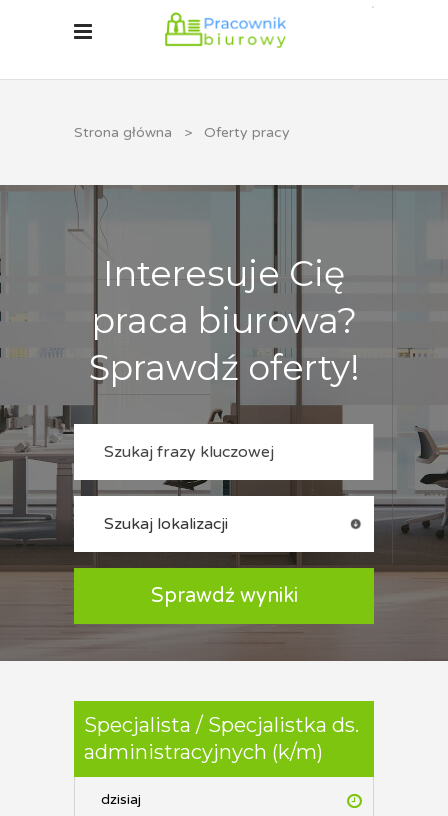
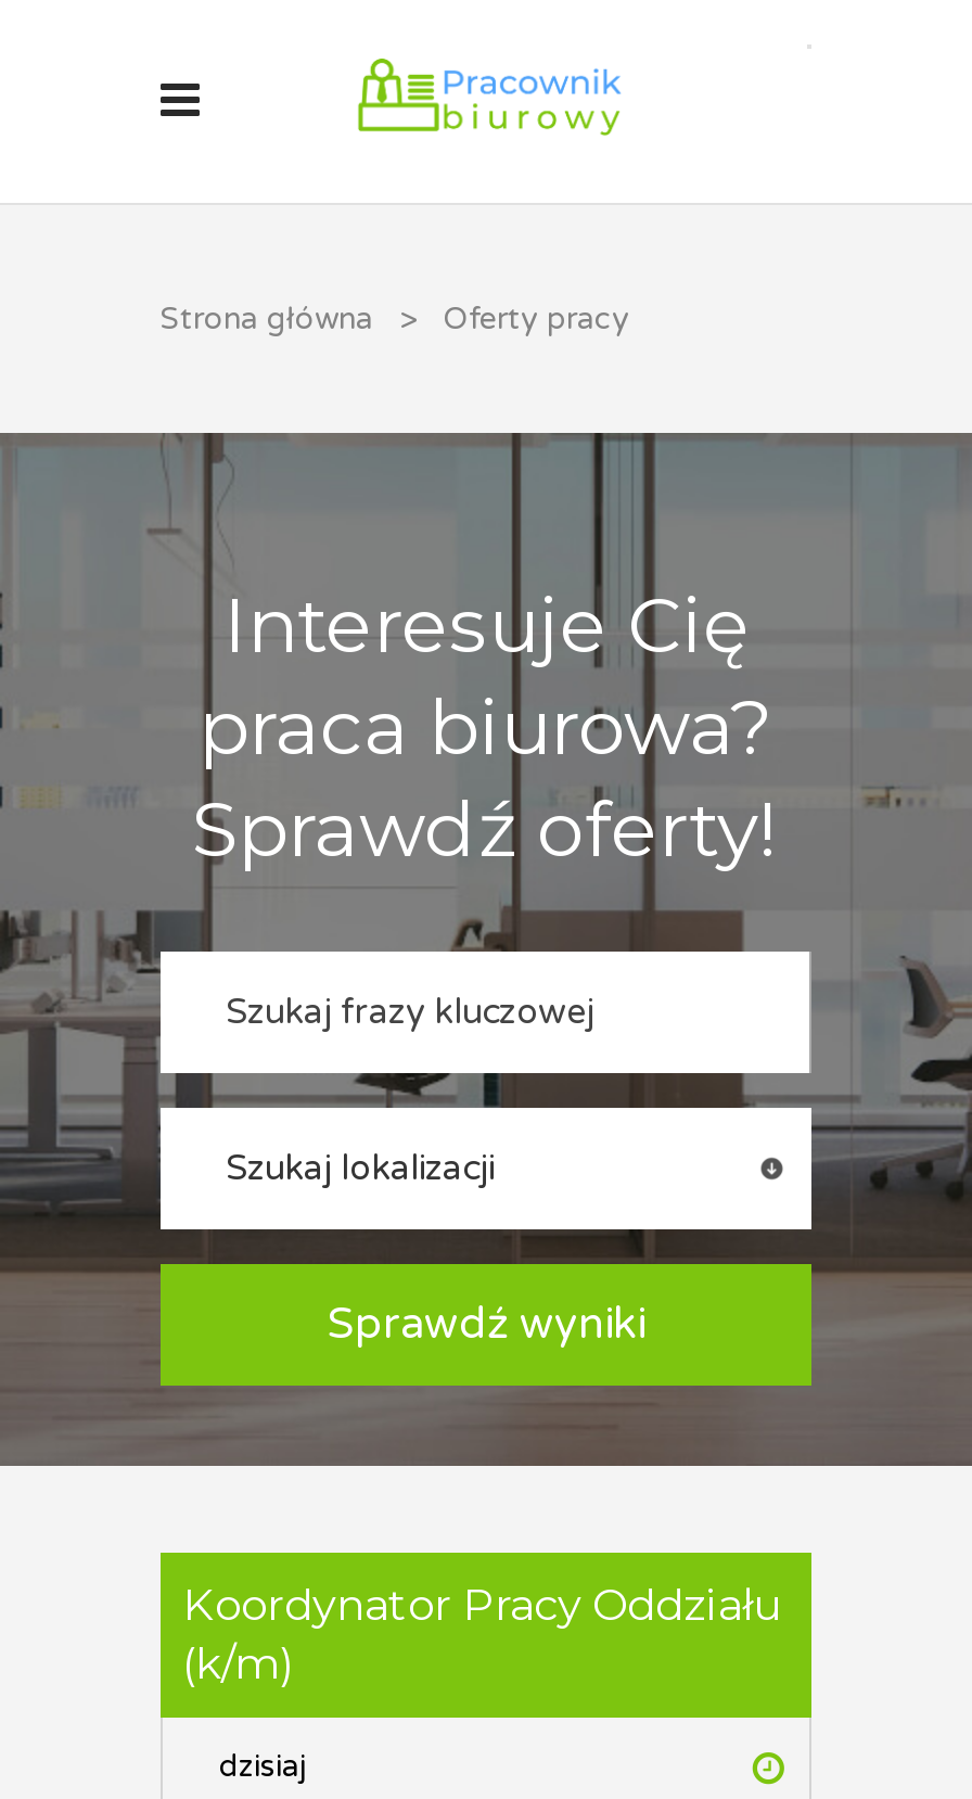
[84,713,359,764] Specjalista / Specjalistka ds. | administracyjnych (k/m) -> [182,1579,781,1689] Koordynator Pracy Oddziału | (k/m)

